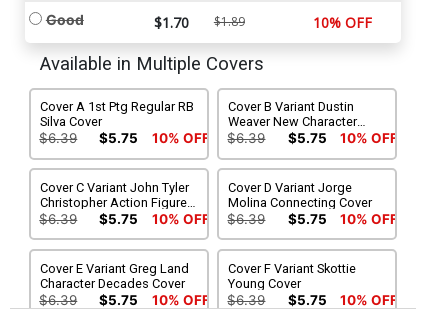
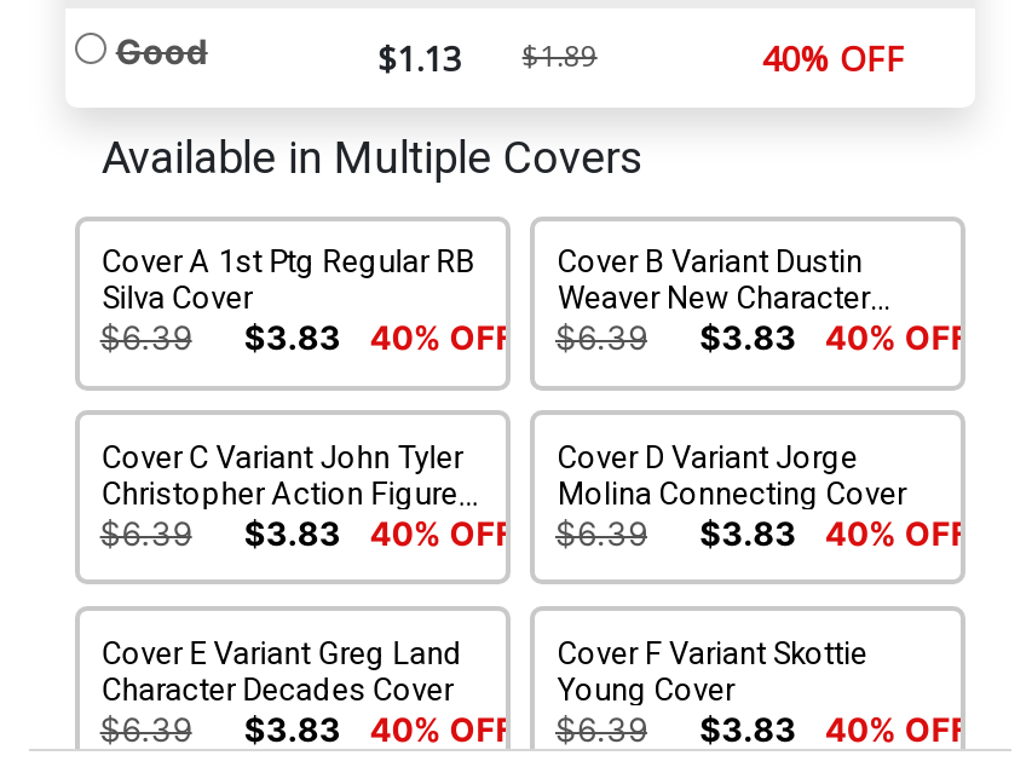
[154,13,189,32] $1.70 -> [377,35,462,81] $1.13
[313,13,372,32] 10% OFF -> [762,35,904,81] 40% OFF
[99,130,138,146] $5.75 -> [244,318,341,357] $3.83
[152,130,210,146] 10% OFF -> [369,318,515,357] 40% OFF
[288,130,327,146] $5.75 -> [700,318,796,357] $3.83
[340,130,398,146] 10% OFF -> [825,318,970,357] 40% OFF
[99,211,138,227] $5.75 -> [244,514,341,552] $3.83
[152,211,210,227] 10% OFF -> [369,514,515,552] 40% OFF
[288,211,327,227] $5.75 -> [700,514,796,552] $3.83
[340,211,398,227] 10% OFF -> [825,514,970,552] 40% OFF
[99,292,138,308] $5.75 -> [244,710,341,748] $3.83
[152,292,210,308] 10% OFF -> [369,710,515,748] 40% OFF
[288,292,327,308] $5.75 -> [700,710,796,748] $3.83
[340,292,398,308] 10% OFF -> [825,710,970,748] 40% OFF

